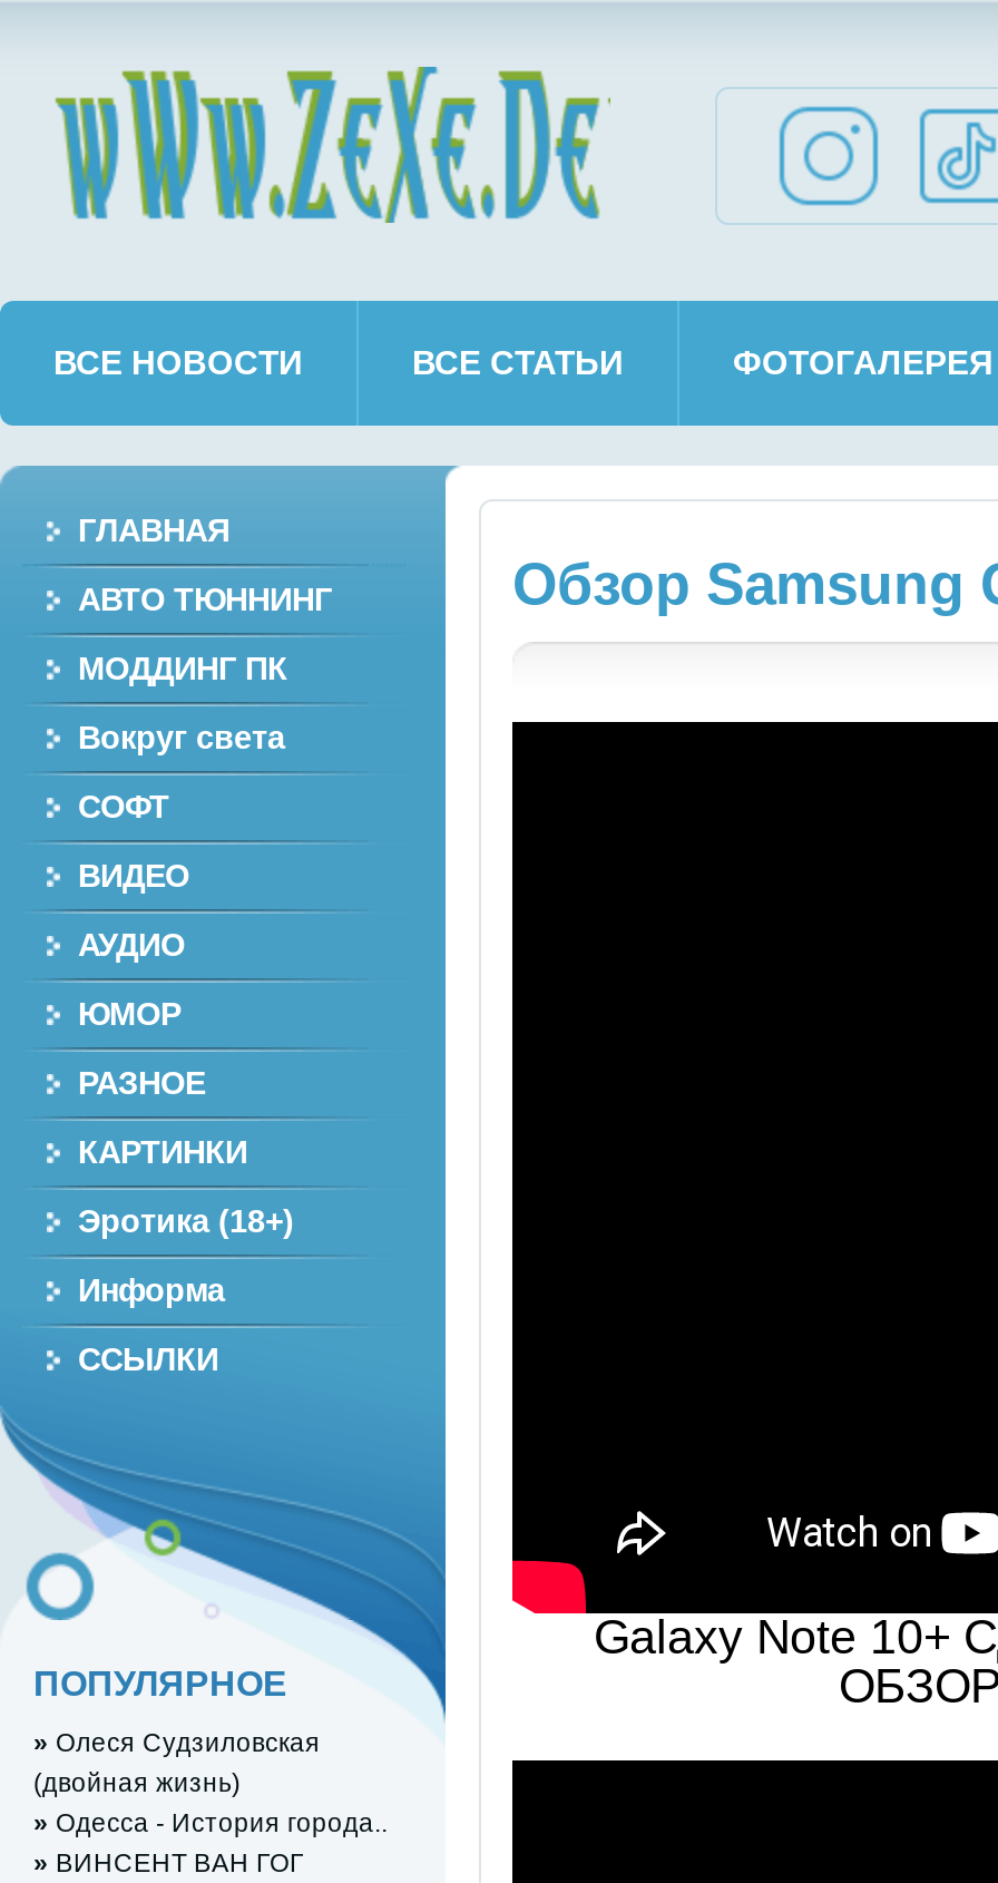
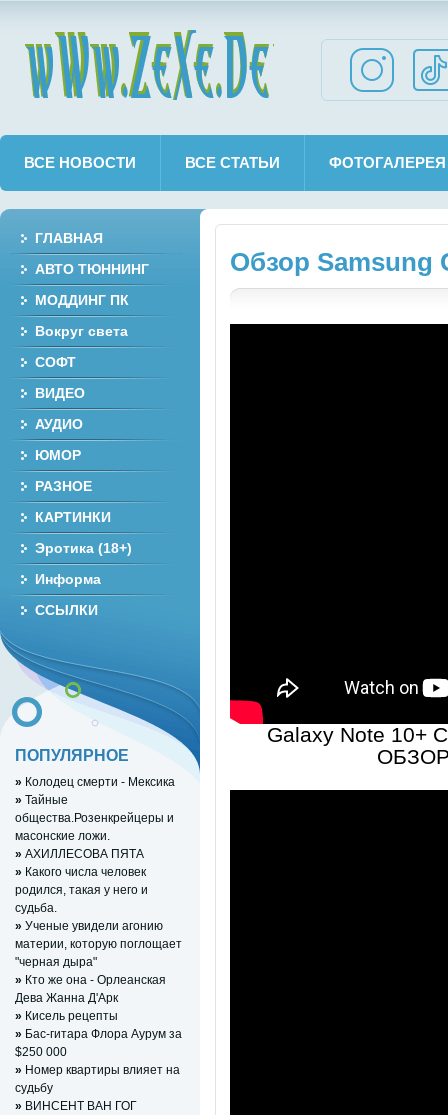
[33,1726,388,1836] » Олеся Судзиловская | (двойная жизнь) | » Одесса - История города.. -> [15,775,182,1094] » Колодец смерти - Мексика | » Тайные | общества.Розенкрейцеры и | масонские ложи. | » АХИЛЛЕСОВА ПЯТА | » Какого числа человек | родился, такая у него и | судьба. | » Ученые увидели агонию | материи, которую поглощает | "черная дыра" | » Кто же она - Орлеанская | Дева Жанна Д'Арк | » Кисель рецепты | » Бас-гитара Флора Аурум за | $250 000 | » Номер квартиры влияет на | судьбу

